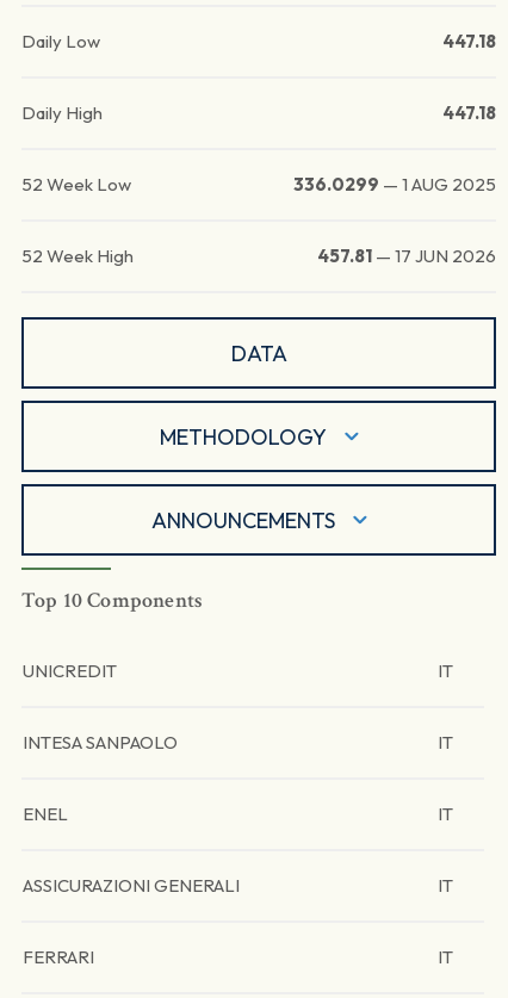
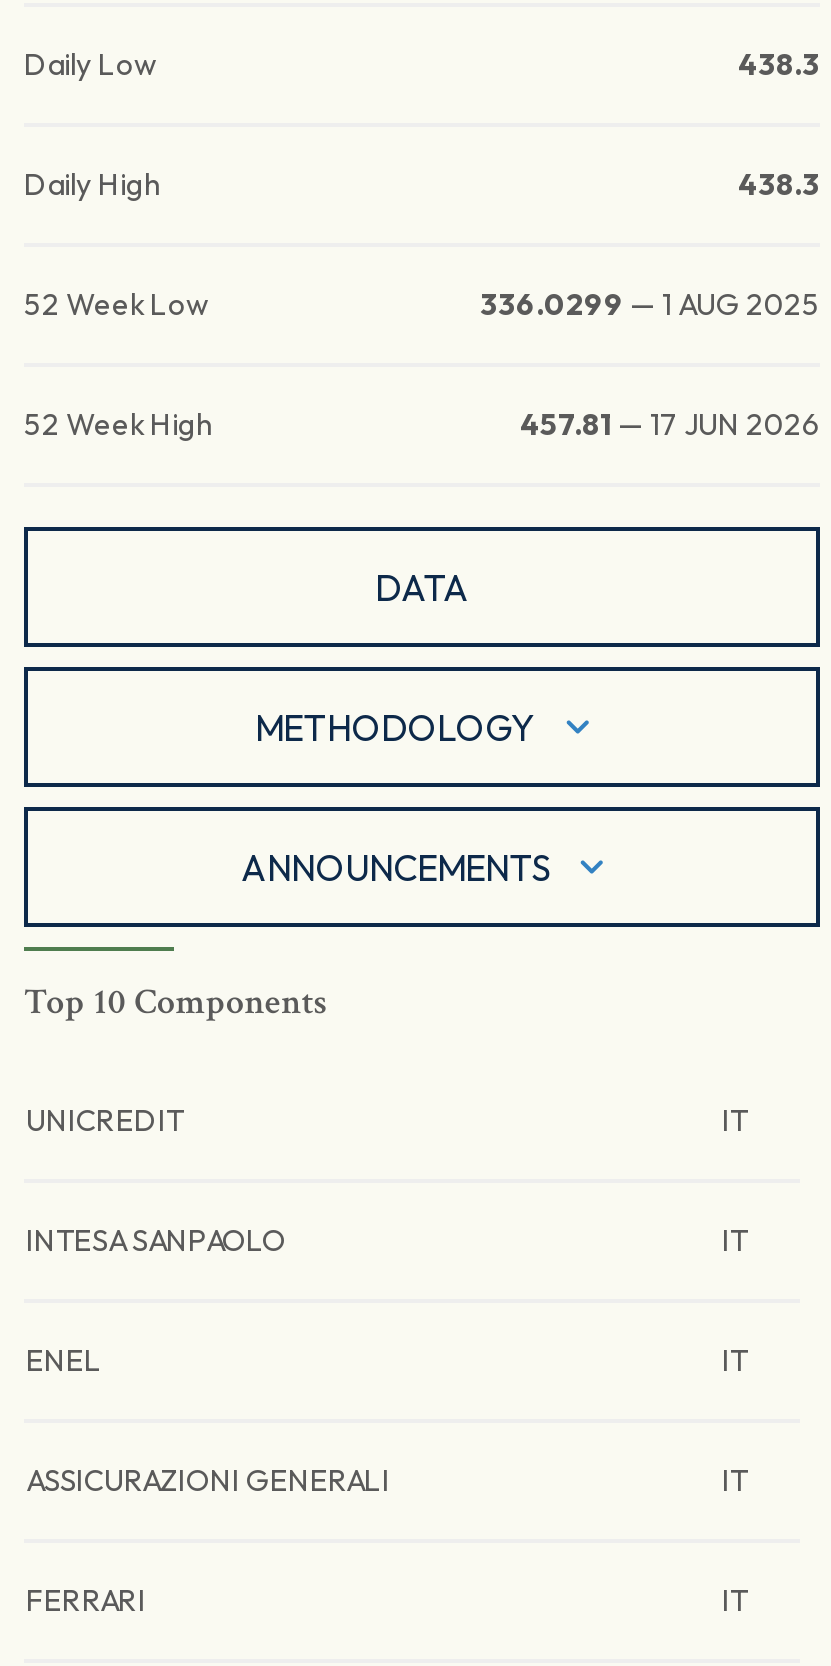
[442,30,496,52] 447.18 -> [738,45,820,83] 438.3
[442,101,496,124] 447.18 -> [738,165,820,203] 438.3

